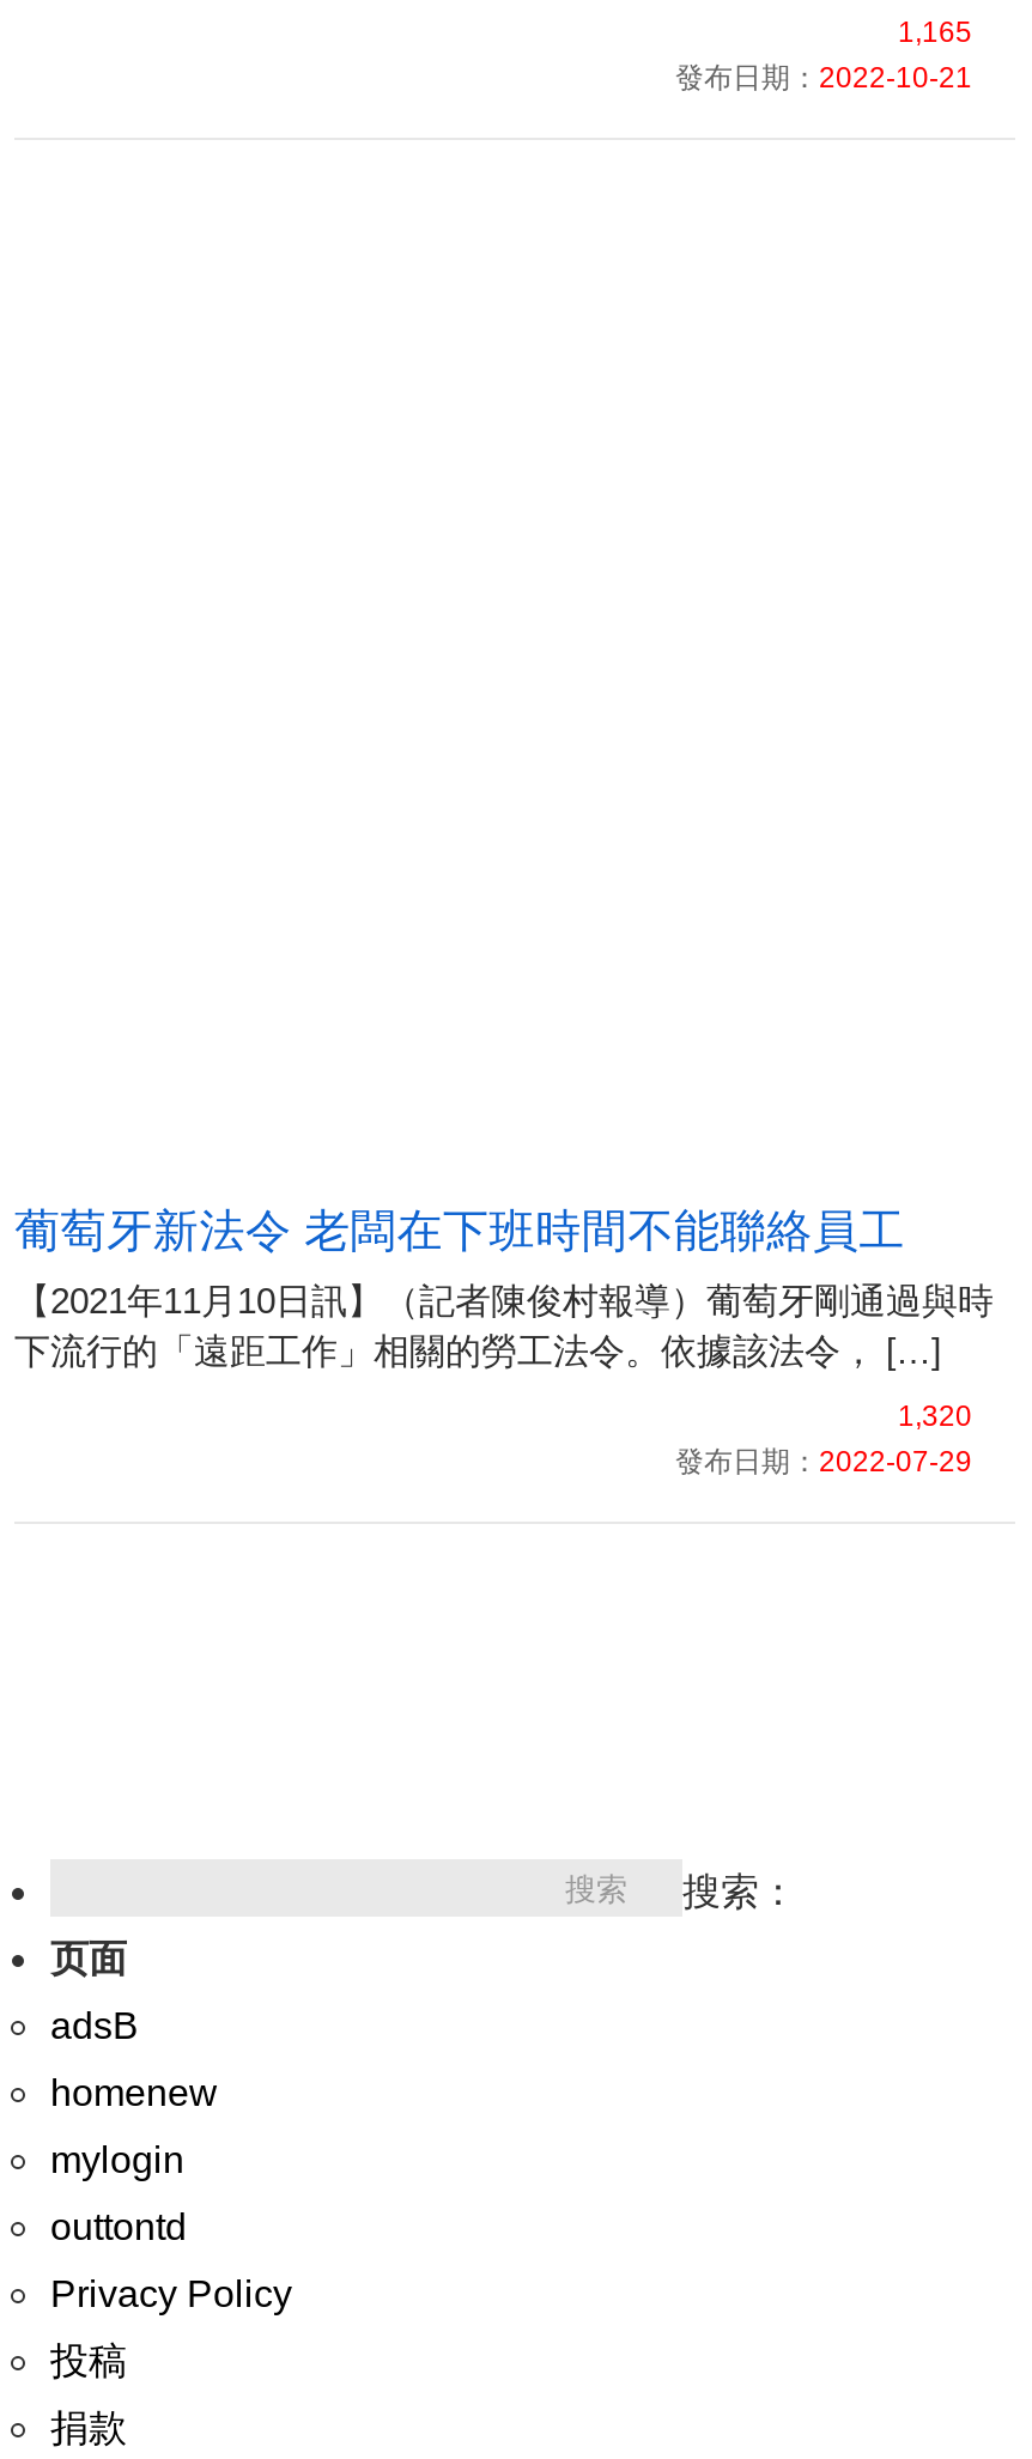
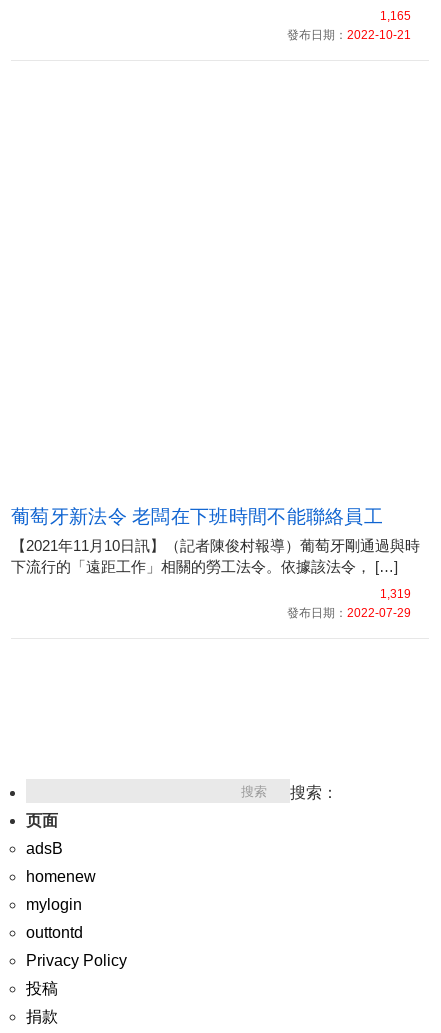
[898,1399,972,1433] 1,320 -> [380,587,411,601] 1,319

